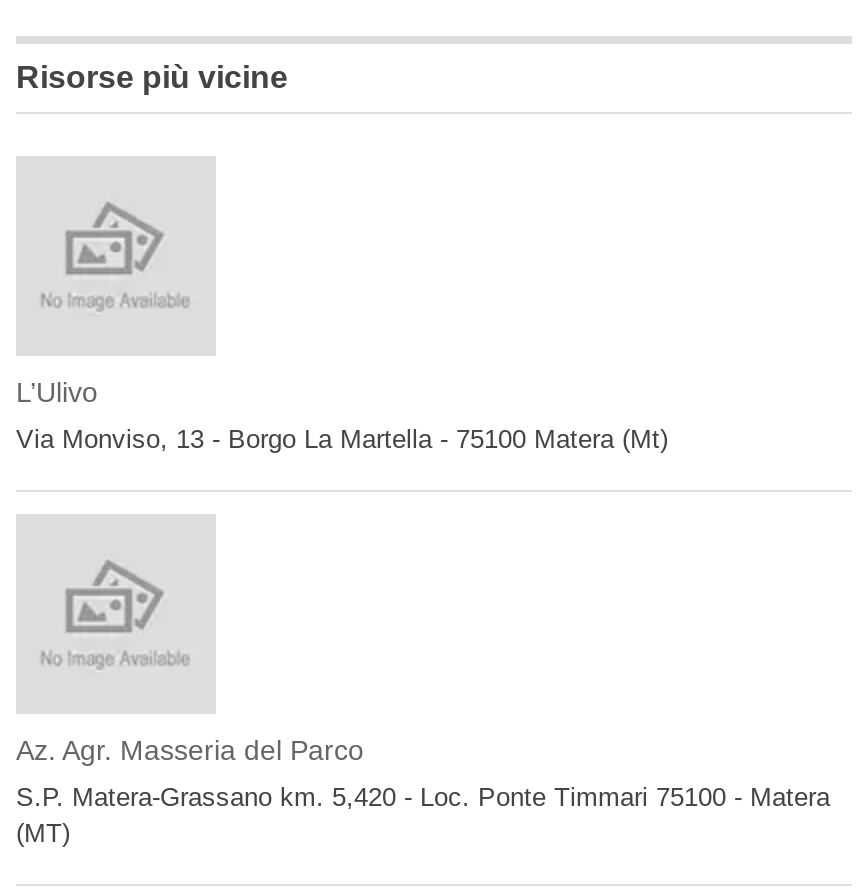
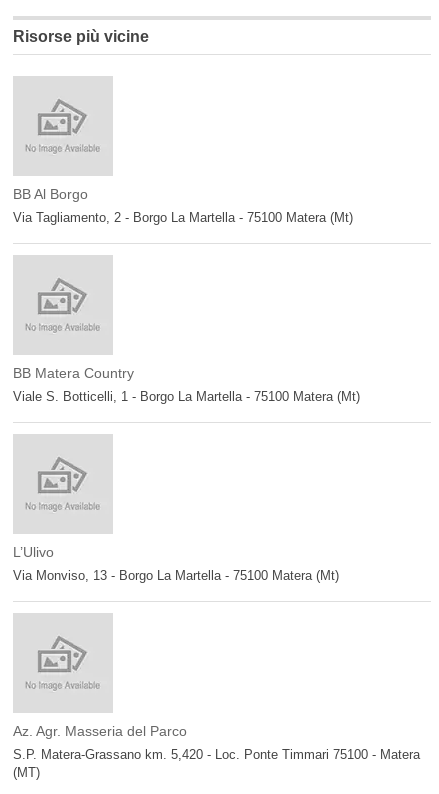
none -> [13,186,353,225] BB Al Borgo | Via Tagliamento, 2 - Borgo La Martella - 75100 Matera (Mt)
none -> [13,365,360,404] BB Matera Country | Viale S. Botticelli, 1 - Borgo La Martella - 75100 Matera (Mt)

